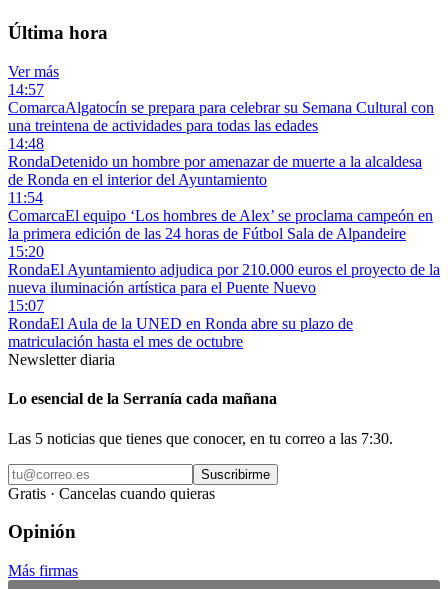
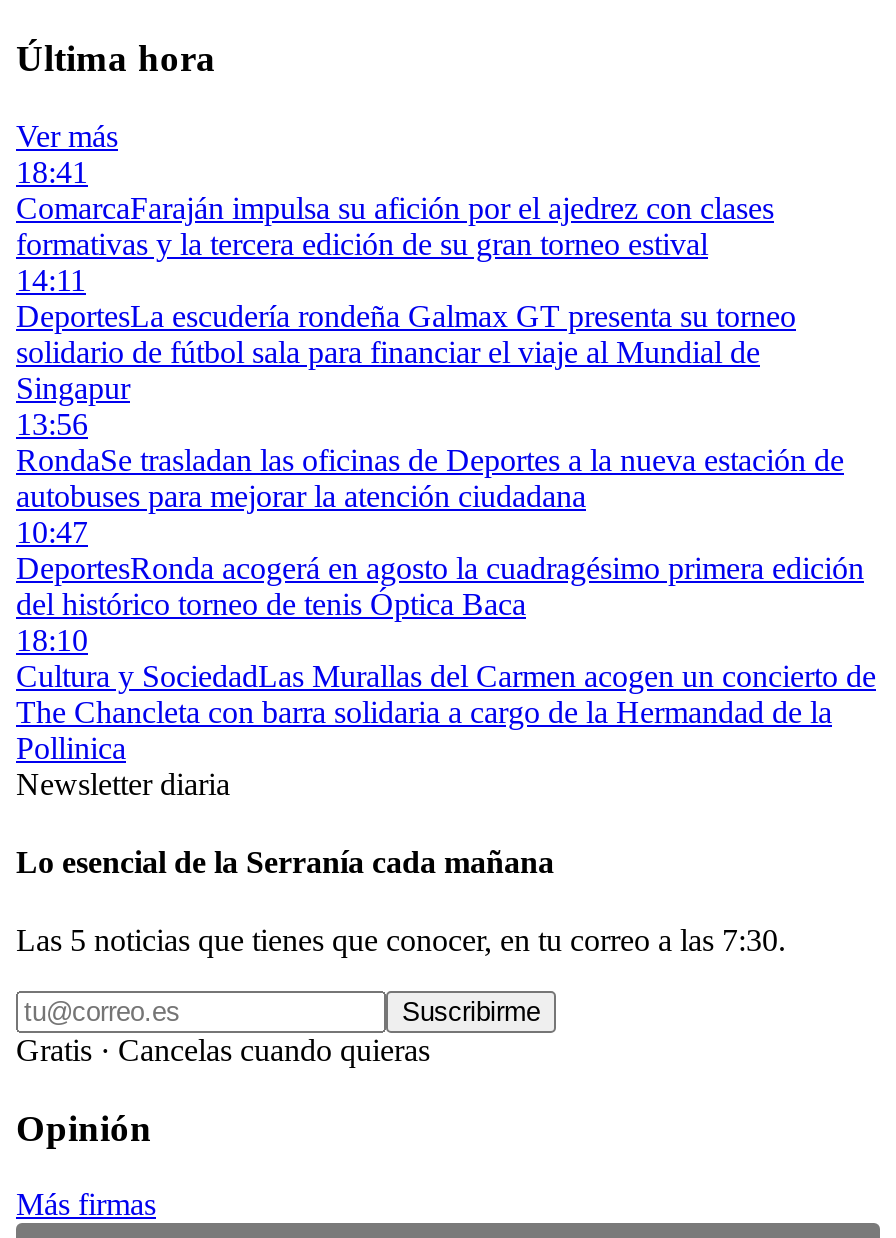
[8,81,440,350] 14:57 | ComarcaAlgatocín se prepara para celebrar su Semana Cultural con | una treintena de actividades para todas las edades | 14:48 | RondaDetenido un hombre por amenazar de muerte a la alcaldesa | de Ronda en el interior del Ayuntamiento | 11:54 | ComarcaEl equipo ‘Los hombres de Alex’ se proclama campeón en | la primera edición de las 24 horas de Fútbol Sala de Alpandeire | 15:20 | RondaEl Ayuntamiento adjudica por 210.000 euros el proyecto de la | nueva iluminación artística para el Puente Nuevo | 15:07 | RondaEl Aula de la UNED en Ronda abre su plazo de | matriculación hasta el mes de octubre -> [16,154,876,764] 18:41 | ComarcaFaraján impulsa su afición por el ajedrez con clases | formativas y la tercera edición de su gran torneo estival | 14:11 | DeportesLa escudería rondeña Galmax GT presenta su torneo | solidario de fútbol sala para financiar el viaje al Mundial de | Singapur | 13:56 | RondaSe trasladan las oficinas de Deportes a la nueva estación de | autobuses para mejorar la atención ciudadana | 10:47 | DeportesRonda acogerá en agosto la cuadragésimo primera edición | del histórico torneo de tenis Óptica Baca | 18:10 | Cultura y SociedadLas Murallas del Carmen acogen un concierto de | The Chancleta con barra solidaria a cargo de la Hermandad de la | Pollinica

